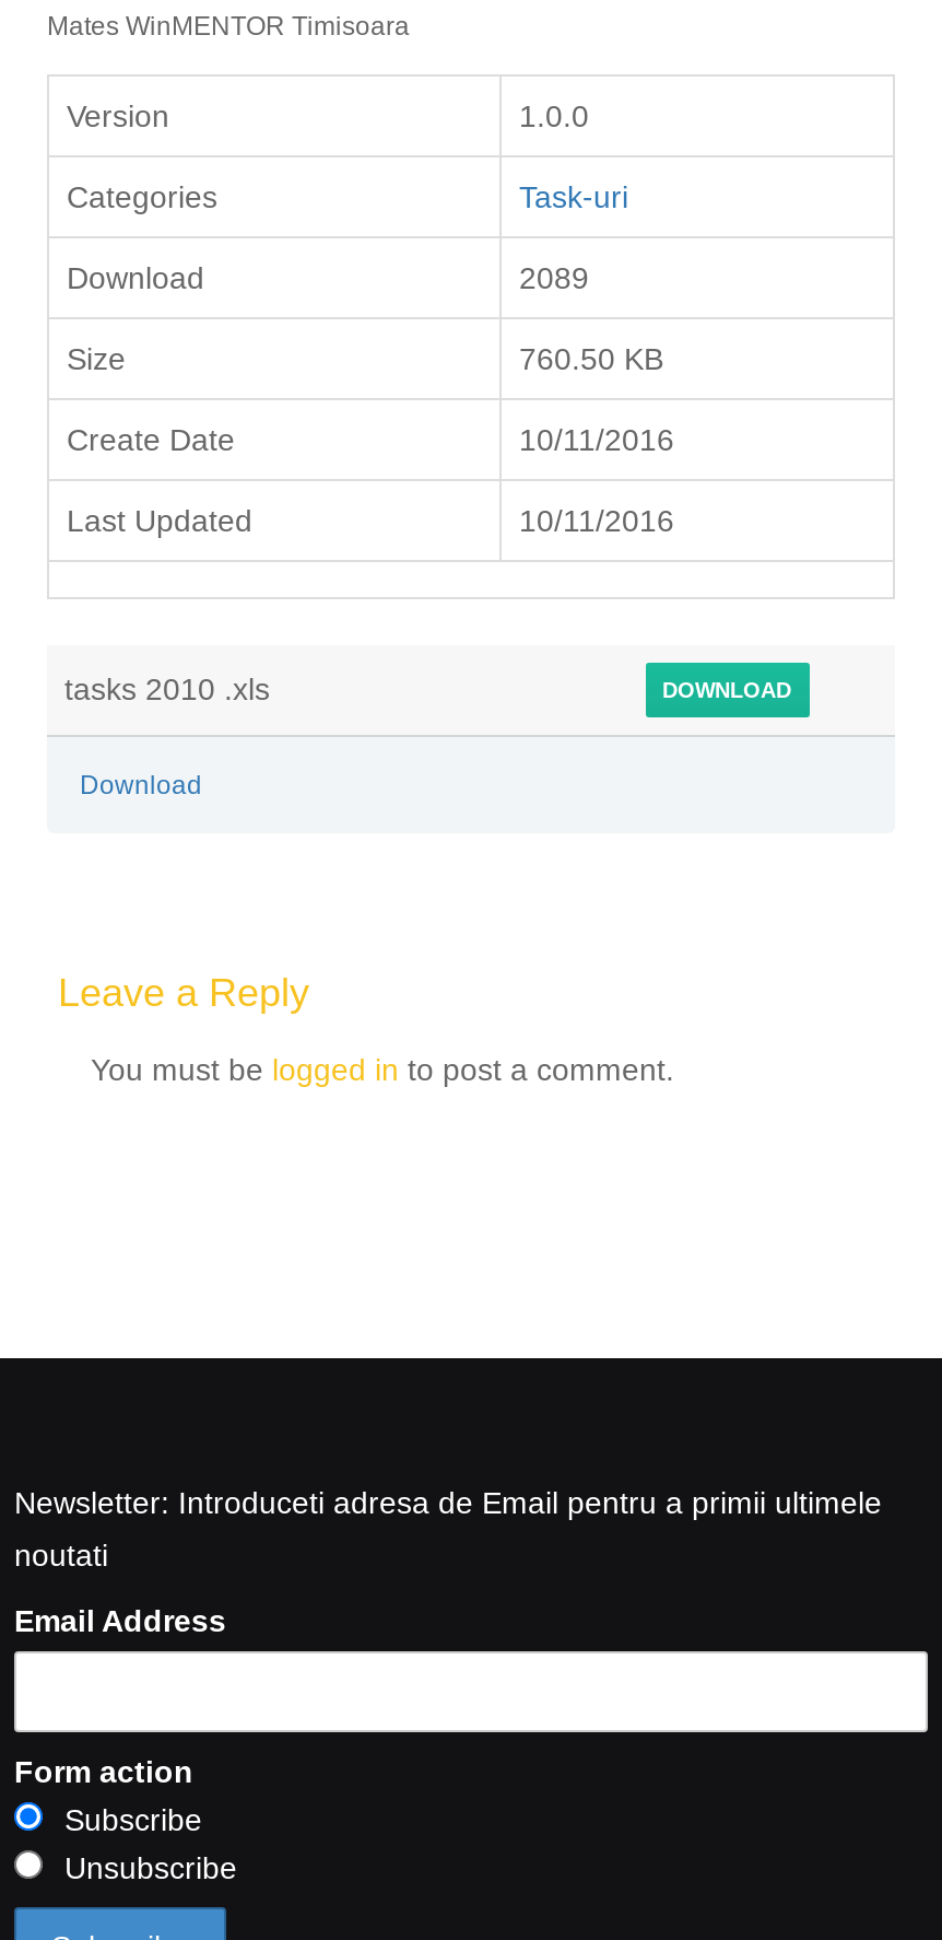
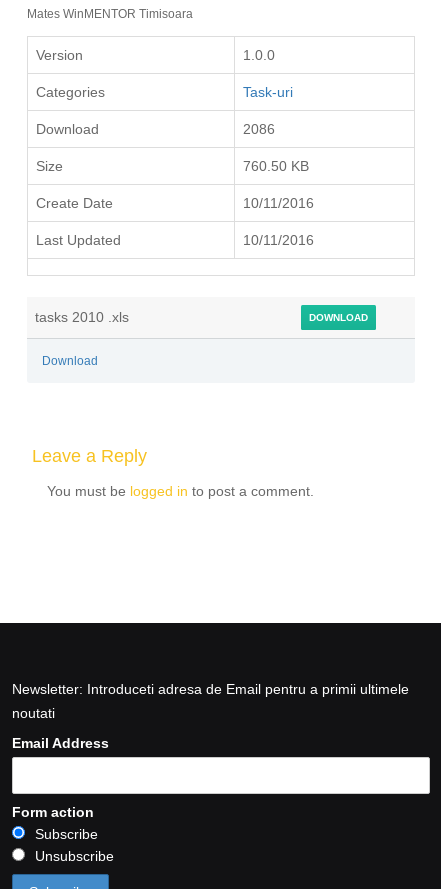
[519,260,589,295] 2089 -> [243,121,275,137] 2086

